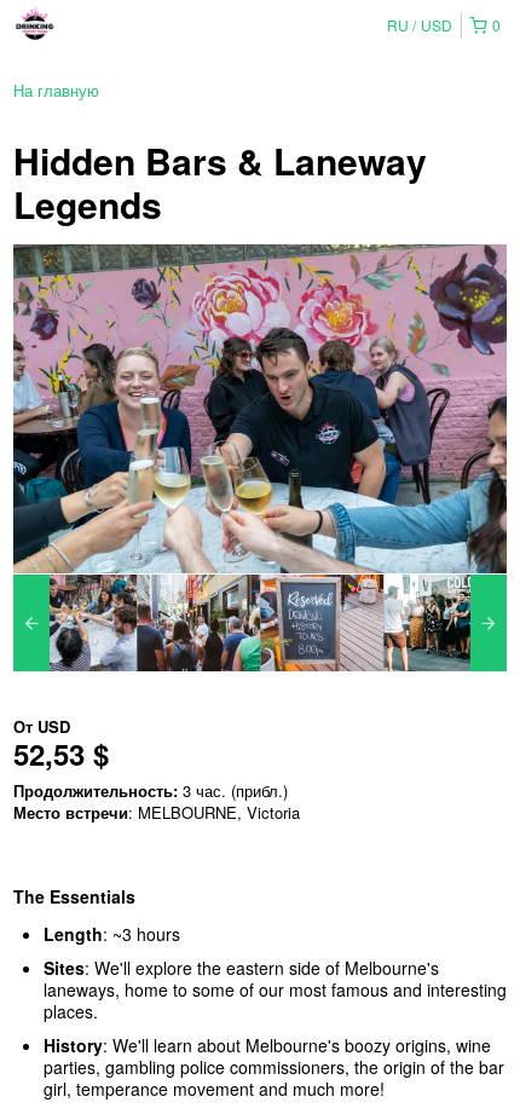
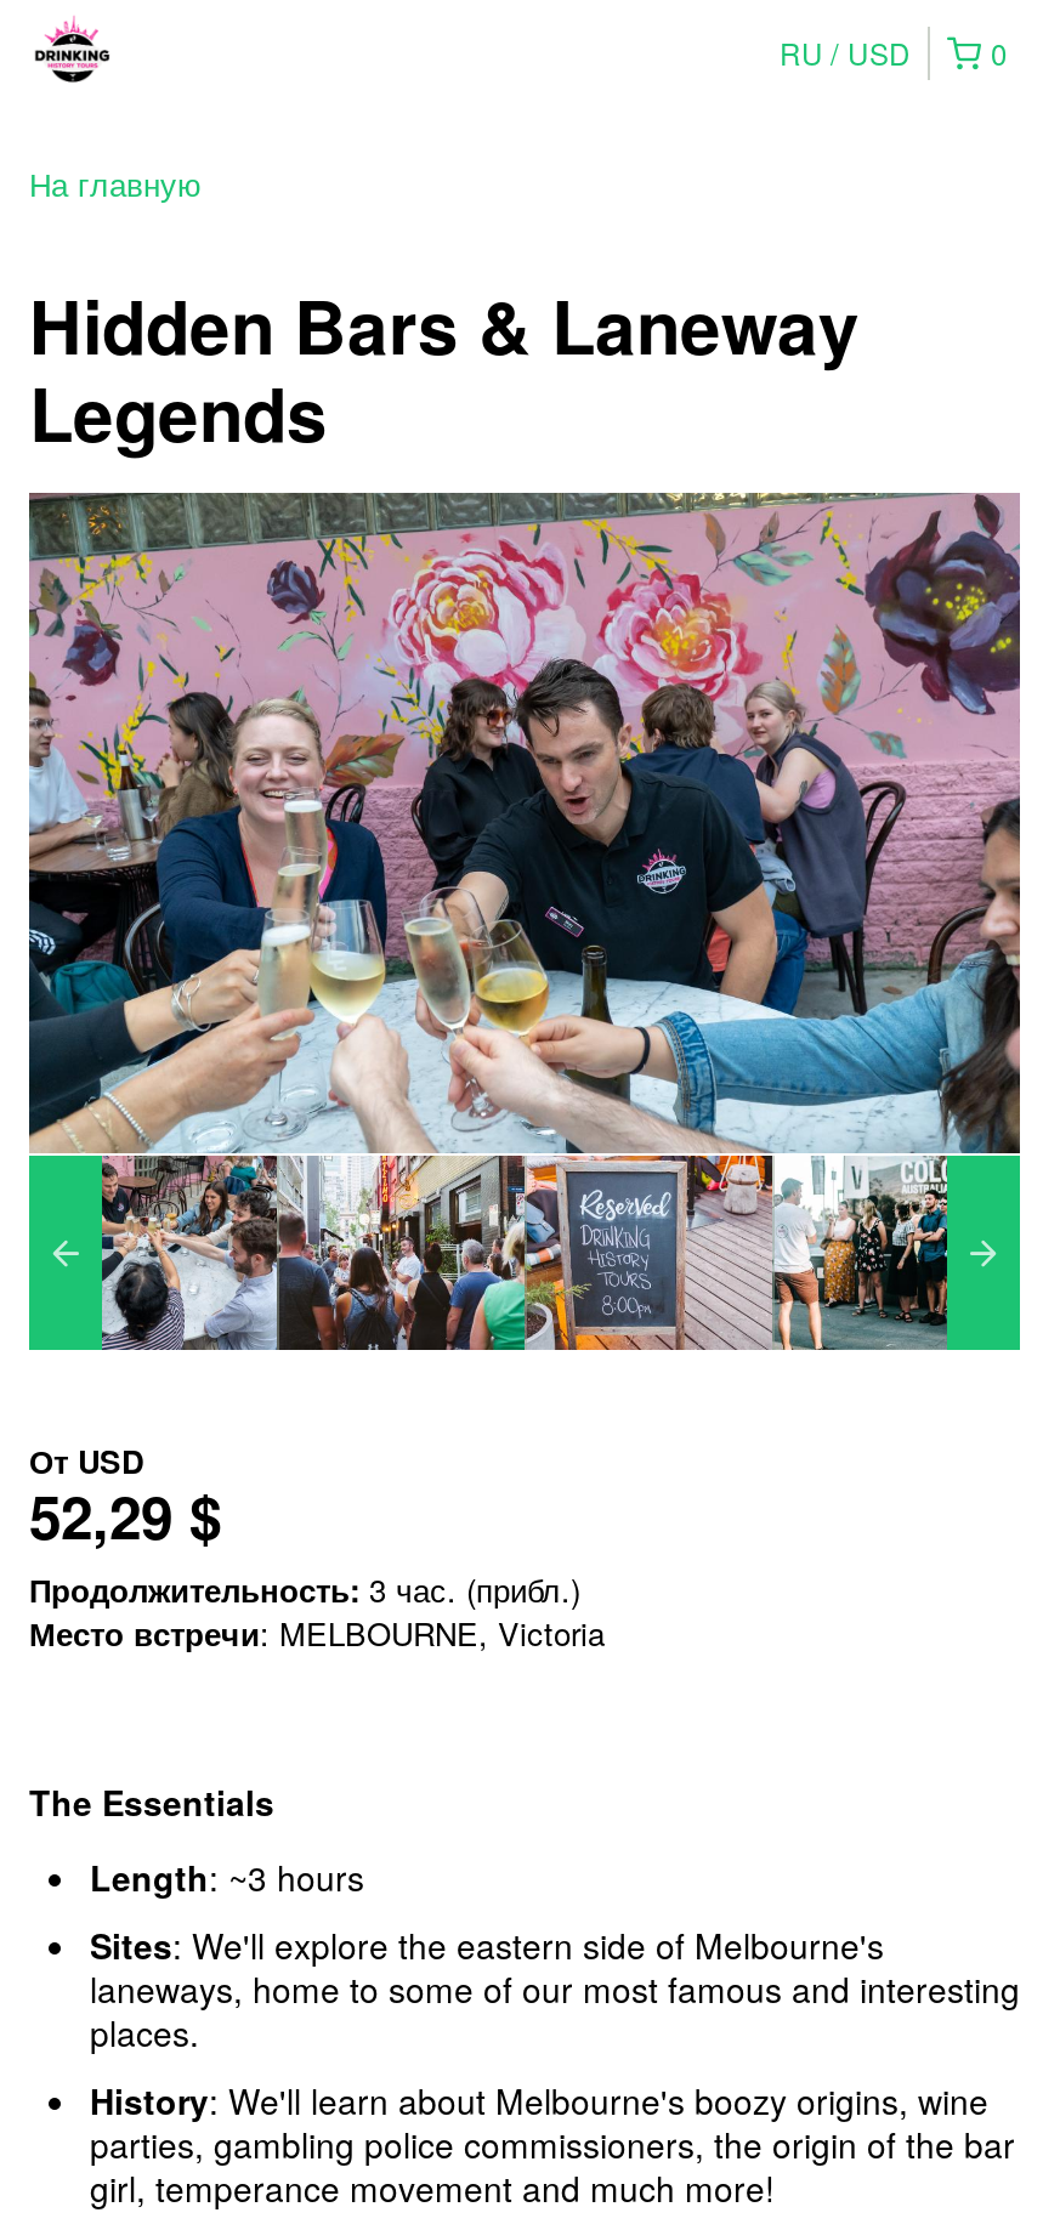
[13,733,109,774] 52,53 $ -> [29,1474,221,1556] 52,29 $

